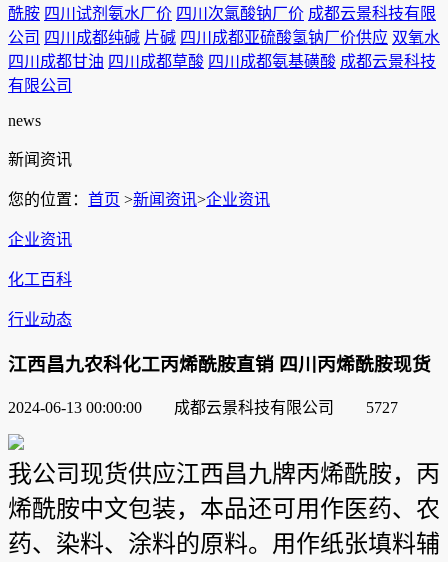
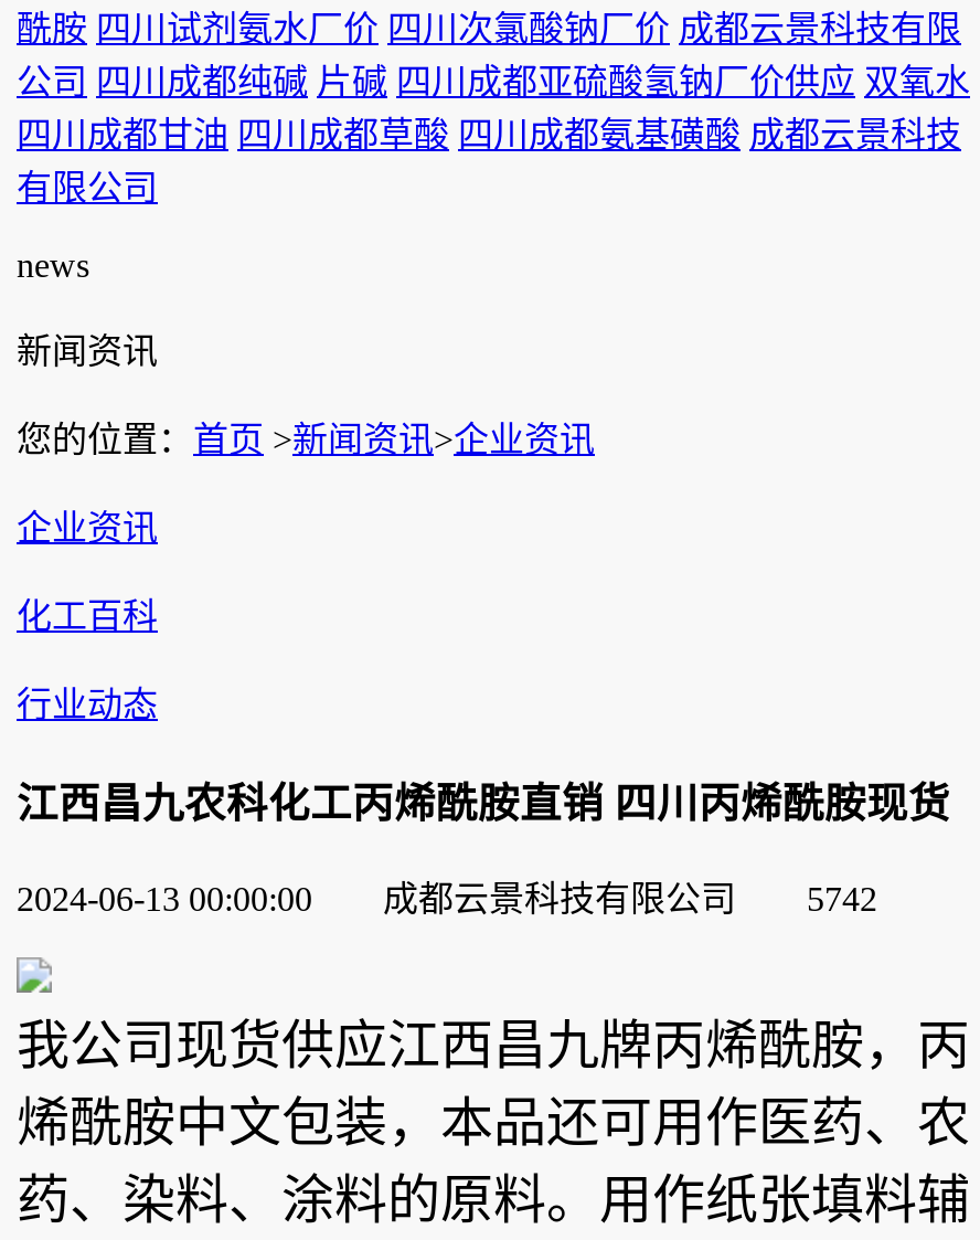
[8,399,398,416] 2024-06-13 00:00:00 成都云景科技有限公司5727 -> [17,881,877,918] 2024-06-13 00:00:00 成都云景科技有限公司5742

